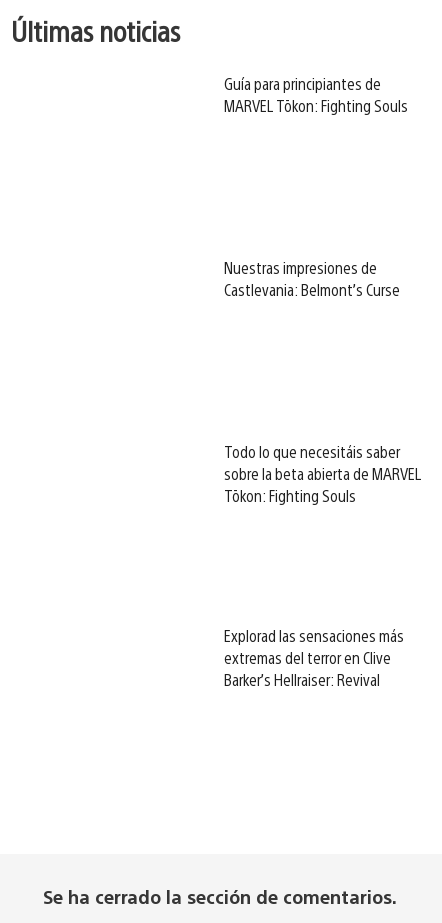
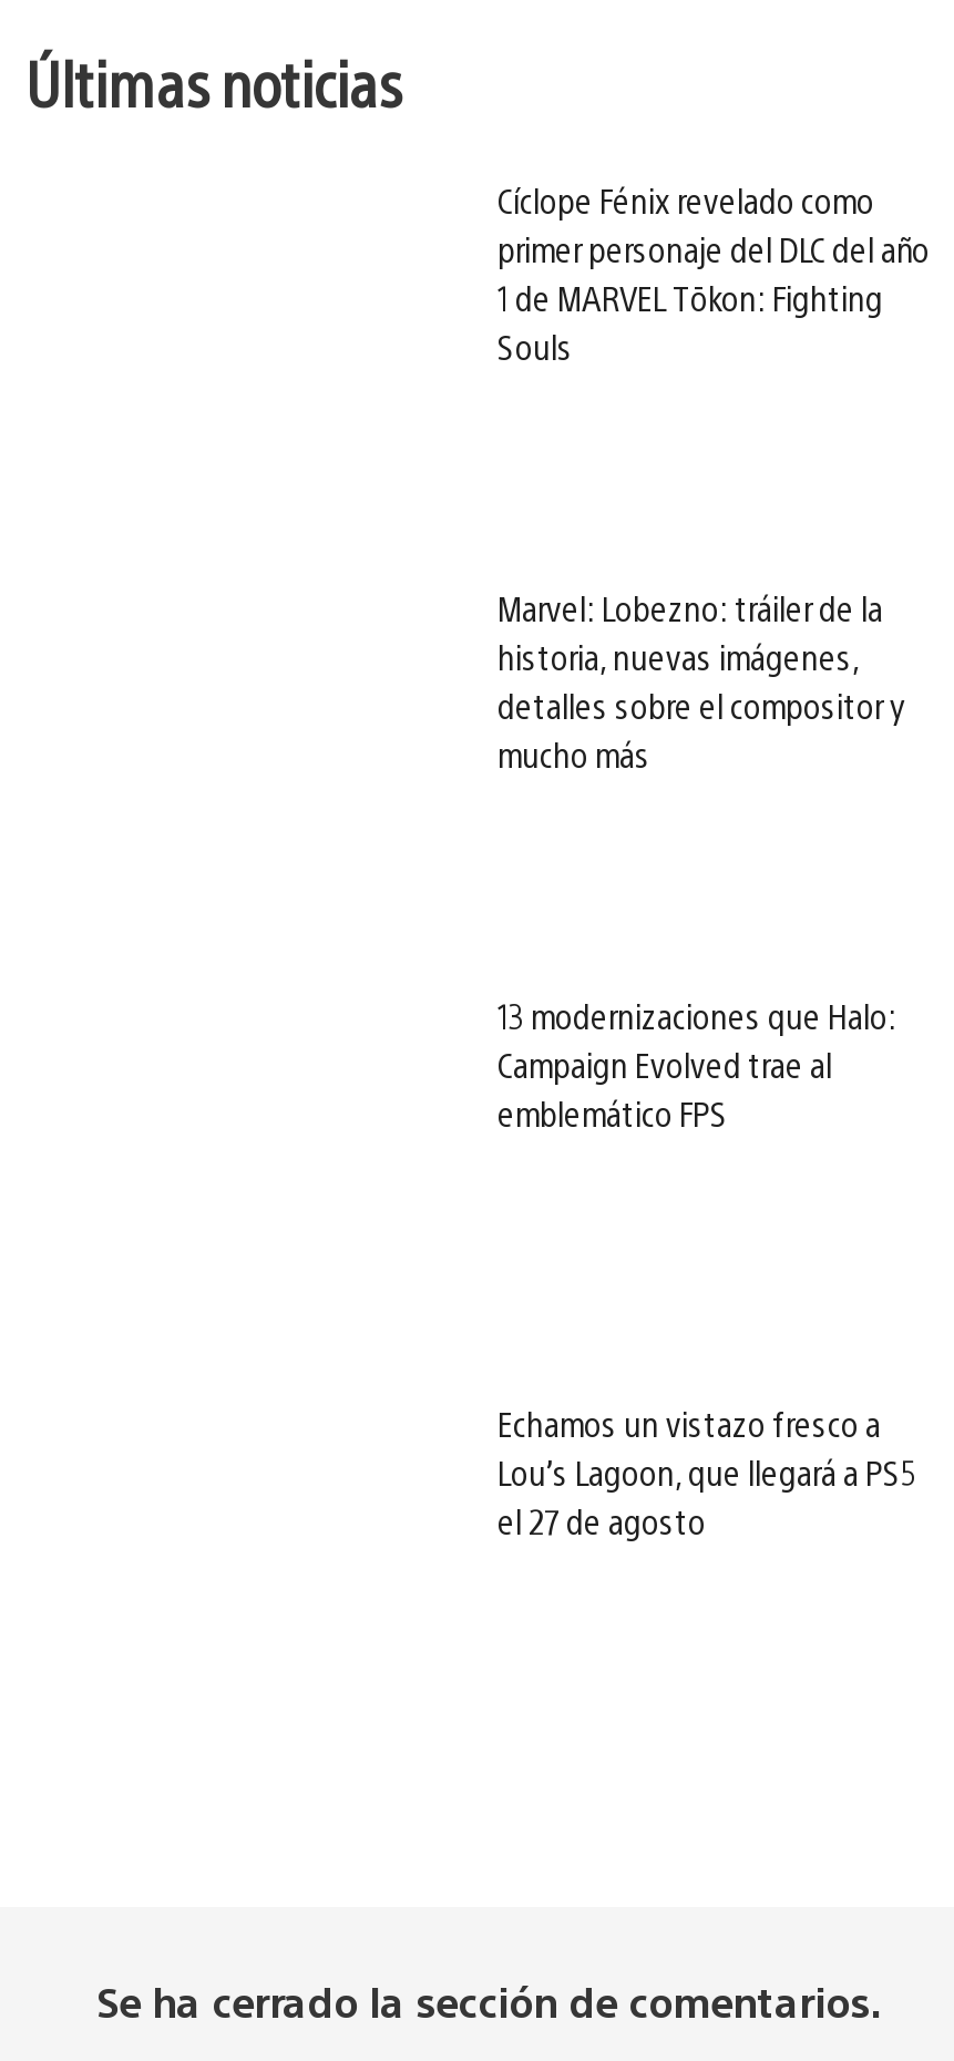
[224,73,408,116] Guía para principiantes de | MARVEL Tōkon: Fighting Souls -> [497,176,930,369] Cíclope Fénix revelado como | primer personaje del DLC del año | 1 de MARVEL Tōkon: Fighting | Souls
[224,257,400,300] Nuestras impresiones de | Castlevania: Belmont’s Curse -> [497,584,905,776] Marvel: Lobezno: tráiler de la | historia, nuevas imágenes, | detalles sobre el compositor y | mucho más
[224,441,421,506] Todo lo que necesitáis saber | sobre la beta abierta de MARVEL | Tōkon: Fighting Souls -> [497,991,896,1135] 13 modernizaciones que Halo: | Campaign Evolved trae al | emblemático FPS
[224,625,404,690] Explorad las sensaciones más | extremas del terror en Clive | Barker’s Hellraiser: Revival -> [497,1399,916,1543] Echamos un vistazo fresco a | Lou’s Lagoon, que llegará a PS5 | el 27 de agosto

